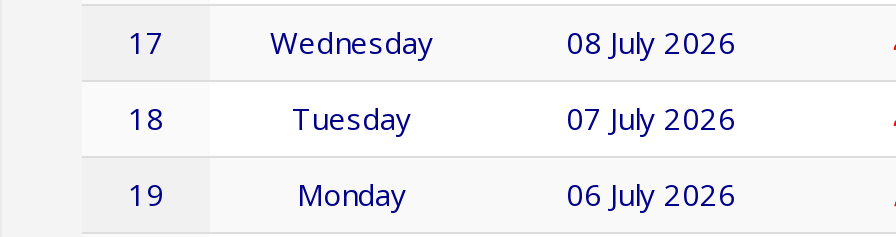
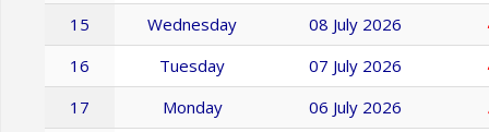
[128,22,164,62] 17 -> [70,13,90,35] 15
[128,98,164,138] 18 -> [70,55,90,76] 16
[128,174,164,214] 19 -> [70,96,90,118] 17

